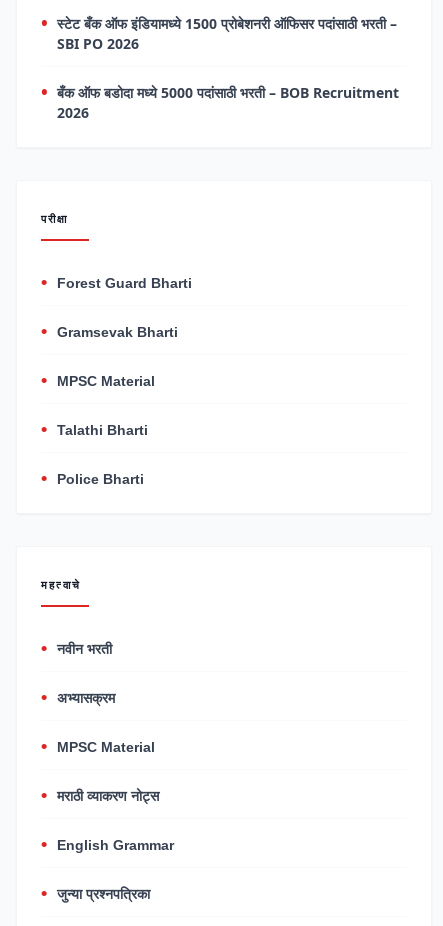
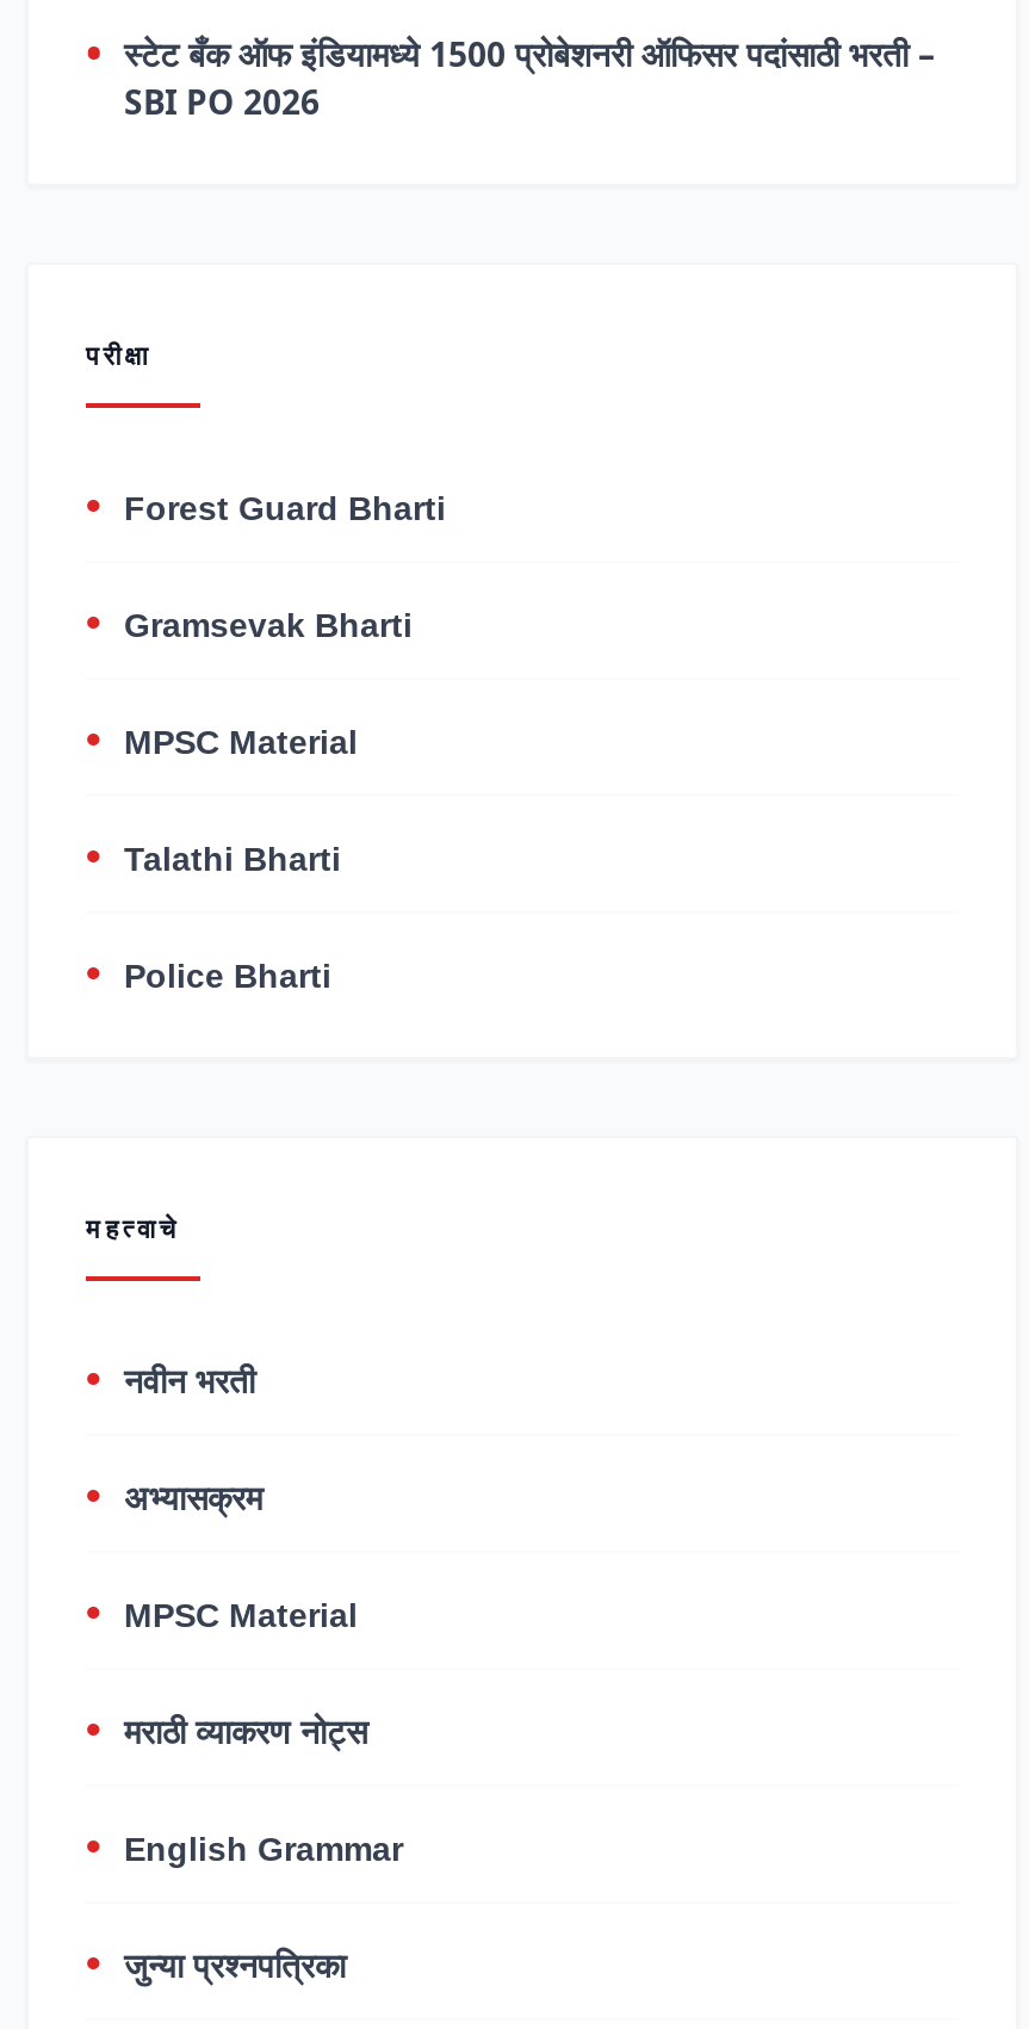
[57,83,399,122] बँक ऑफ बडोदा मध्ये 5000 पदांसाठी भरती – BOB Recruitment | 2026 -> none

